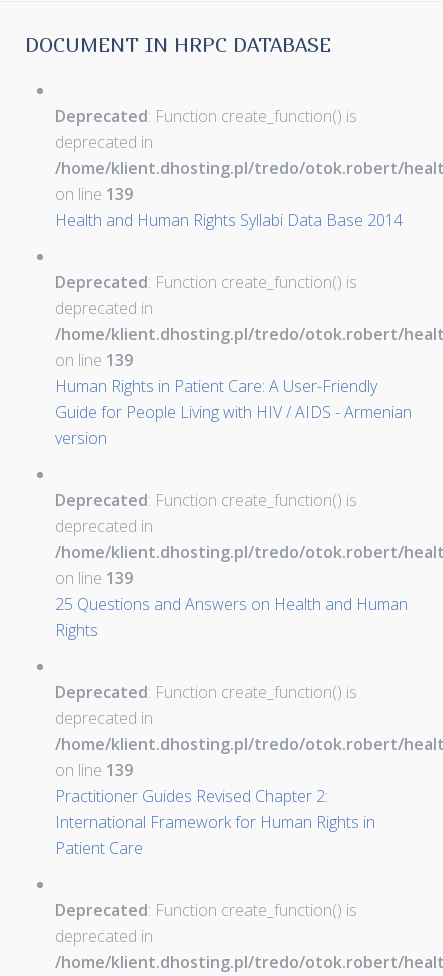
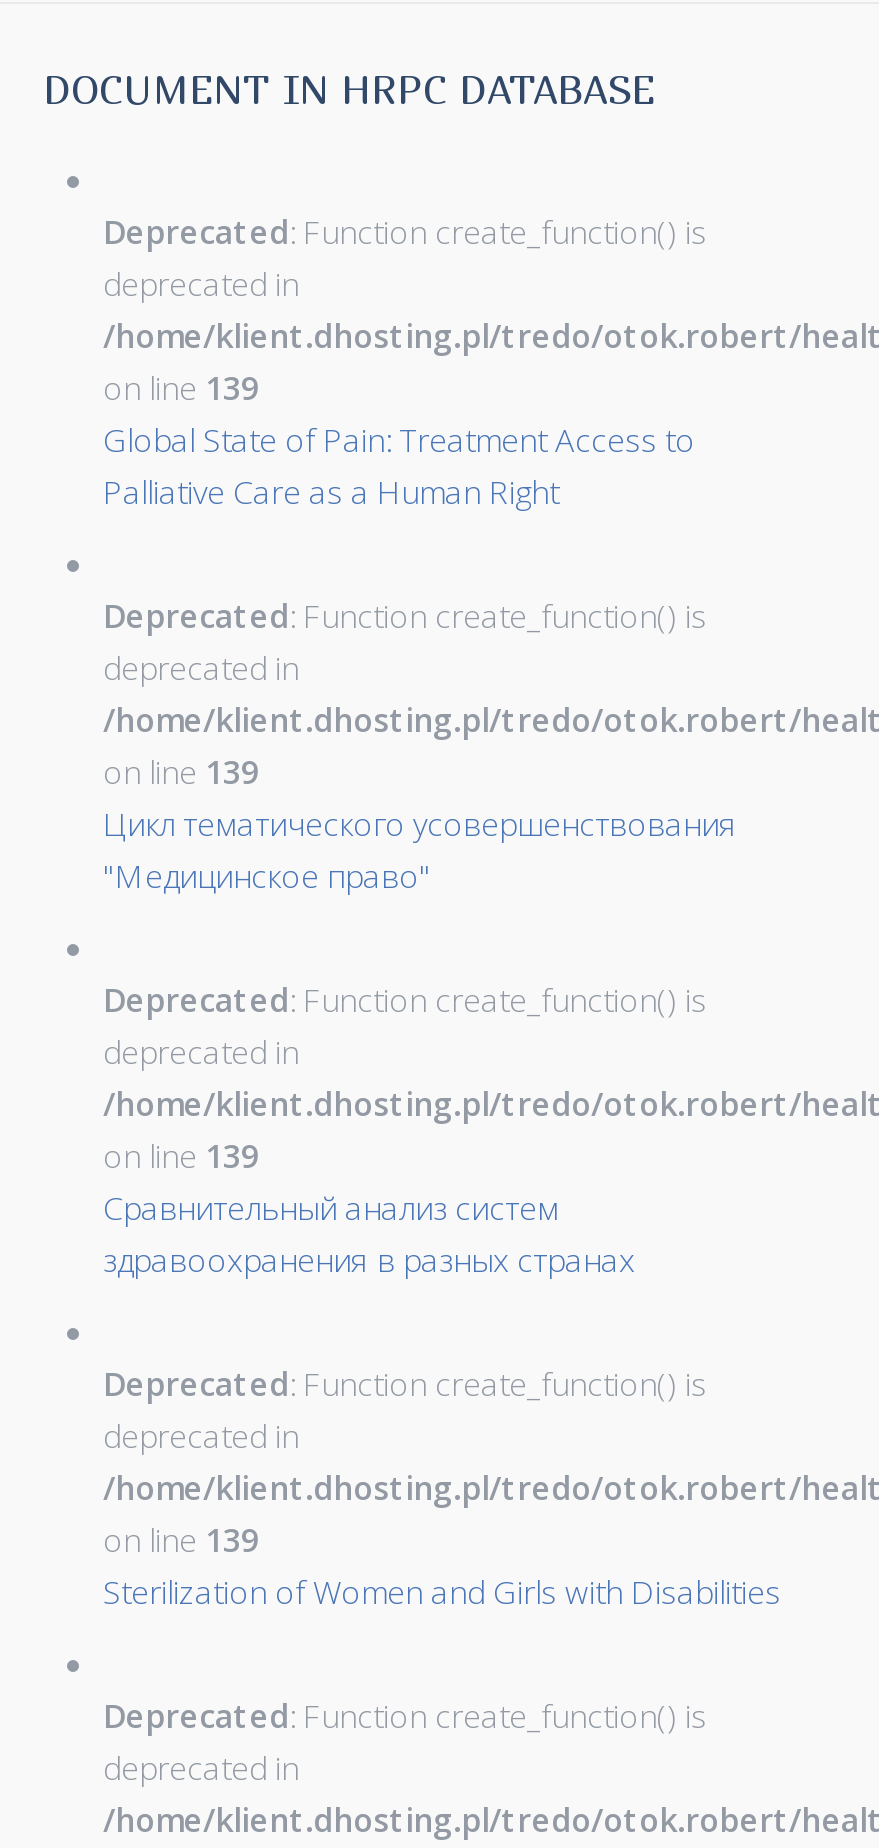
[55,209,403,231] Health and Human Rights Syllabi Data Base 2014 -> [103,419,695,515] Global State of Pain: Treatment Access to | Palliative Care as a Human Right
moved [55,271,357,371] -> [103,595,707,795]: Deprecated: Function create_function() is | deprecated in | on line 139
[55,375,412,449] Human Rights in Patient Care: A User-Friendly | Guide for People Living with HIV / AIDS - Armenian | version -> [103,803,737,899] Цикл тематического усовершенствования | "Медицинское право"
[55,593,408,641] 25 Questions and Answers on Health and Human | Rights -> [103,1187,635,1283] Сравнительный анализ систем | здравоохранения в разных странах
[55,785,375,859] Practitioner Guides Revised Chapter 2: | International Framework for Human Rights in | Patient Care -> [103,1571,781,1615] Sterilization of Women and Girls with Disabilities

